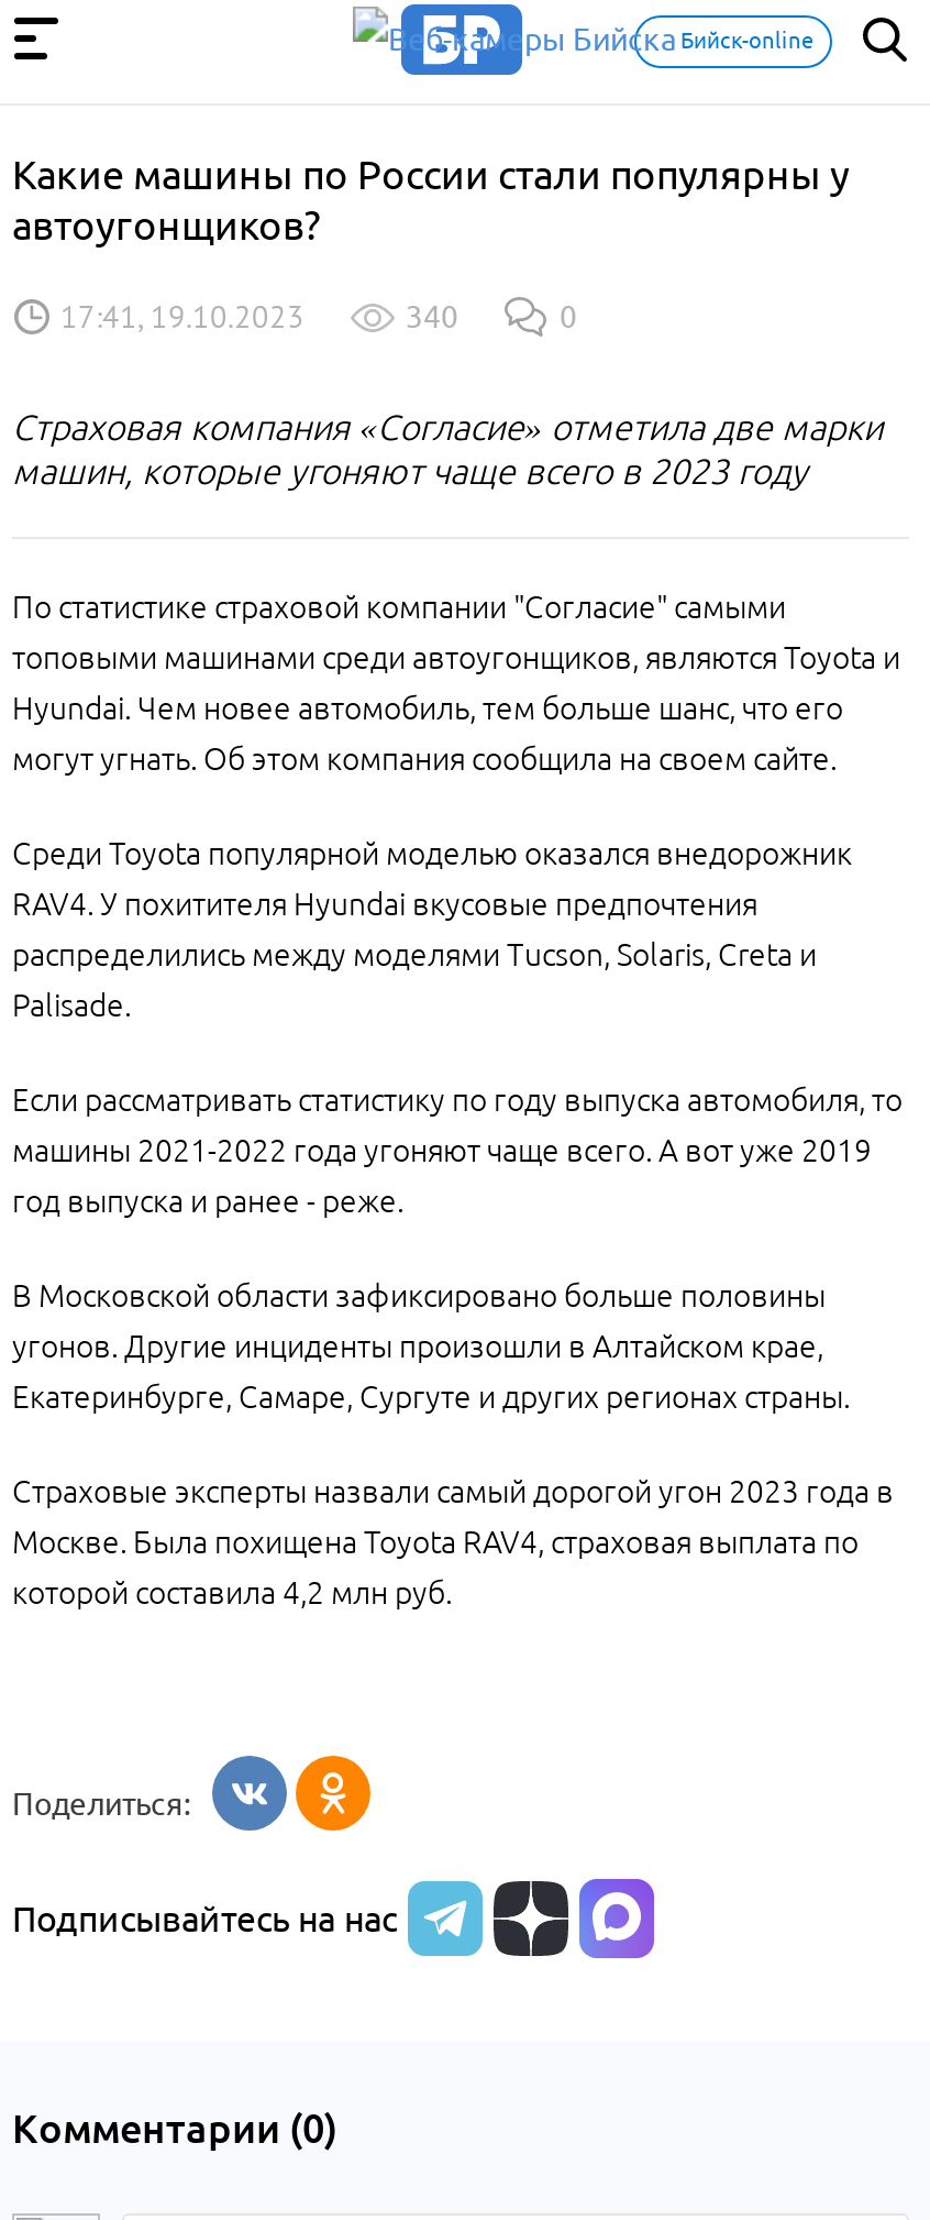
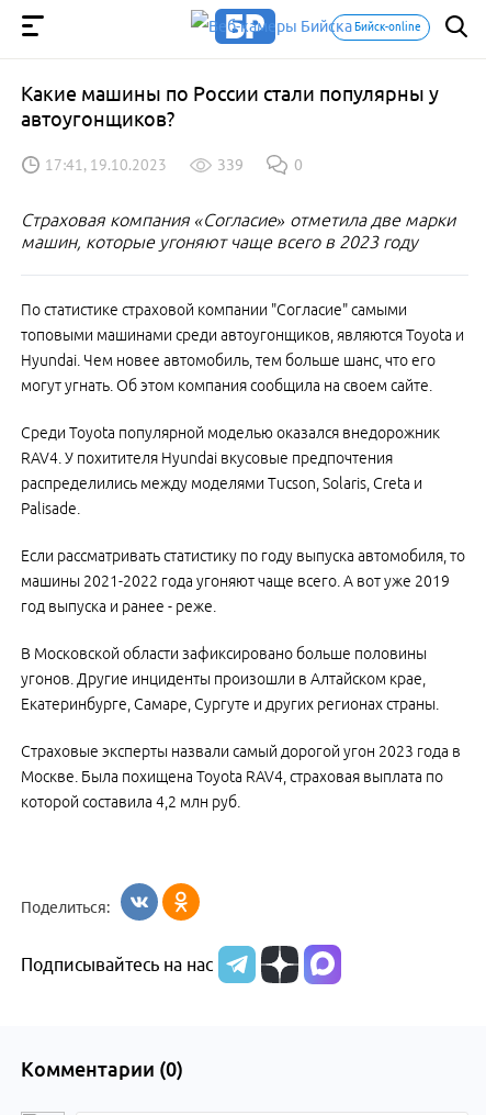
[406,299,458,334] 340 -> [217,156,244,174] 339

